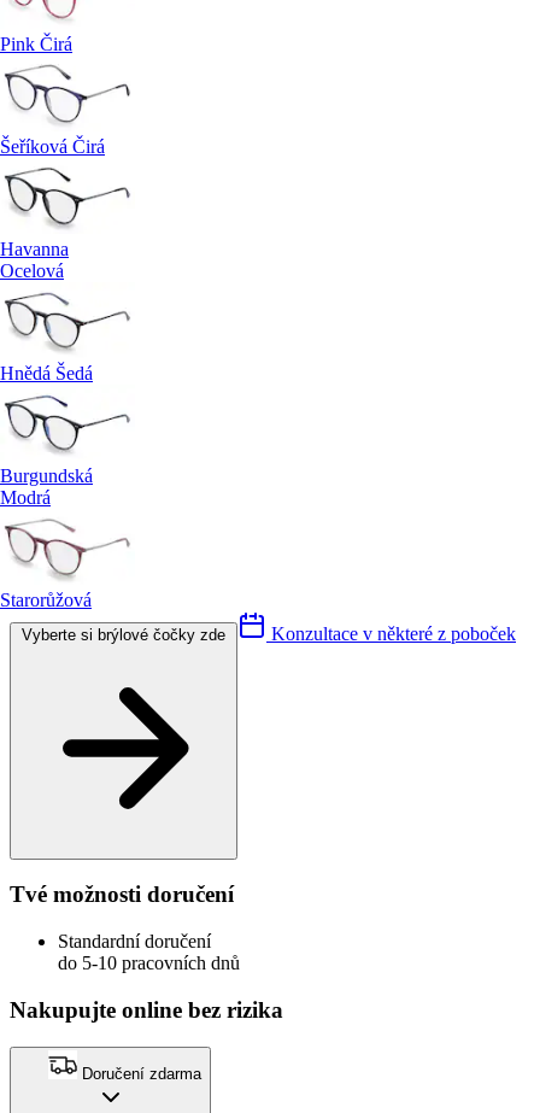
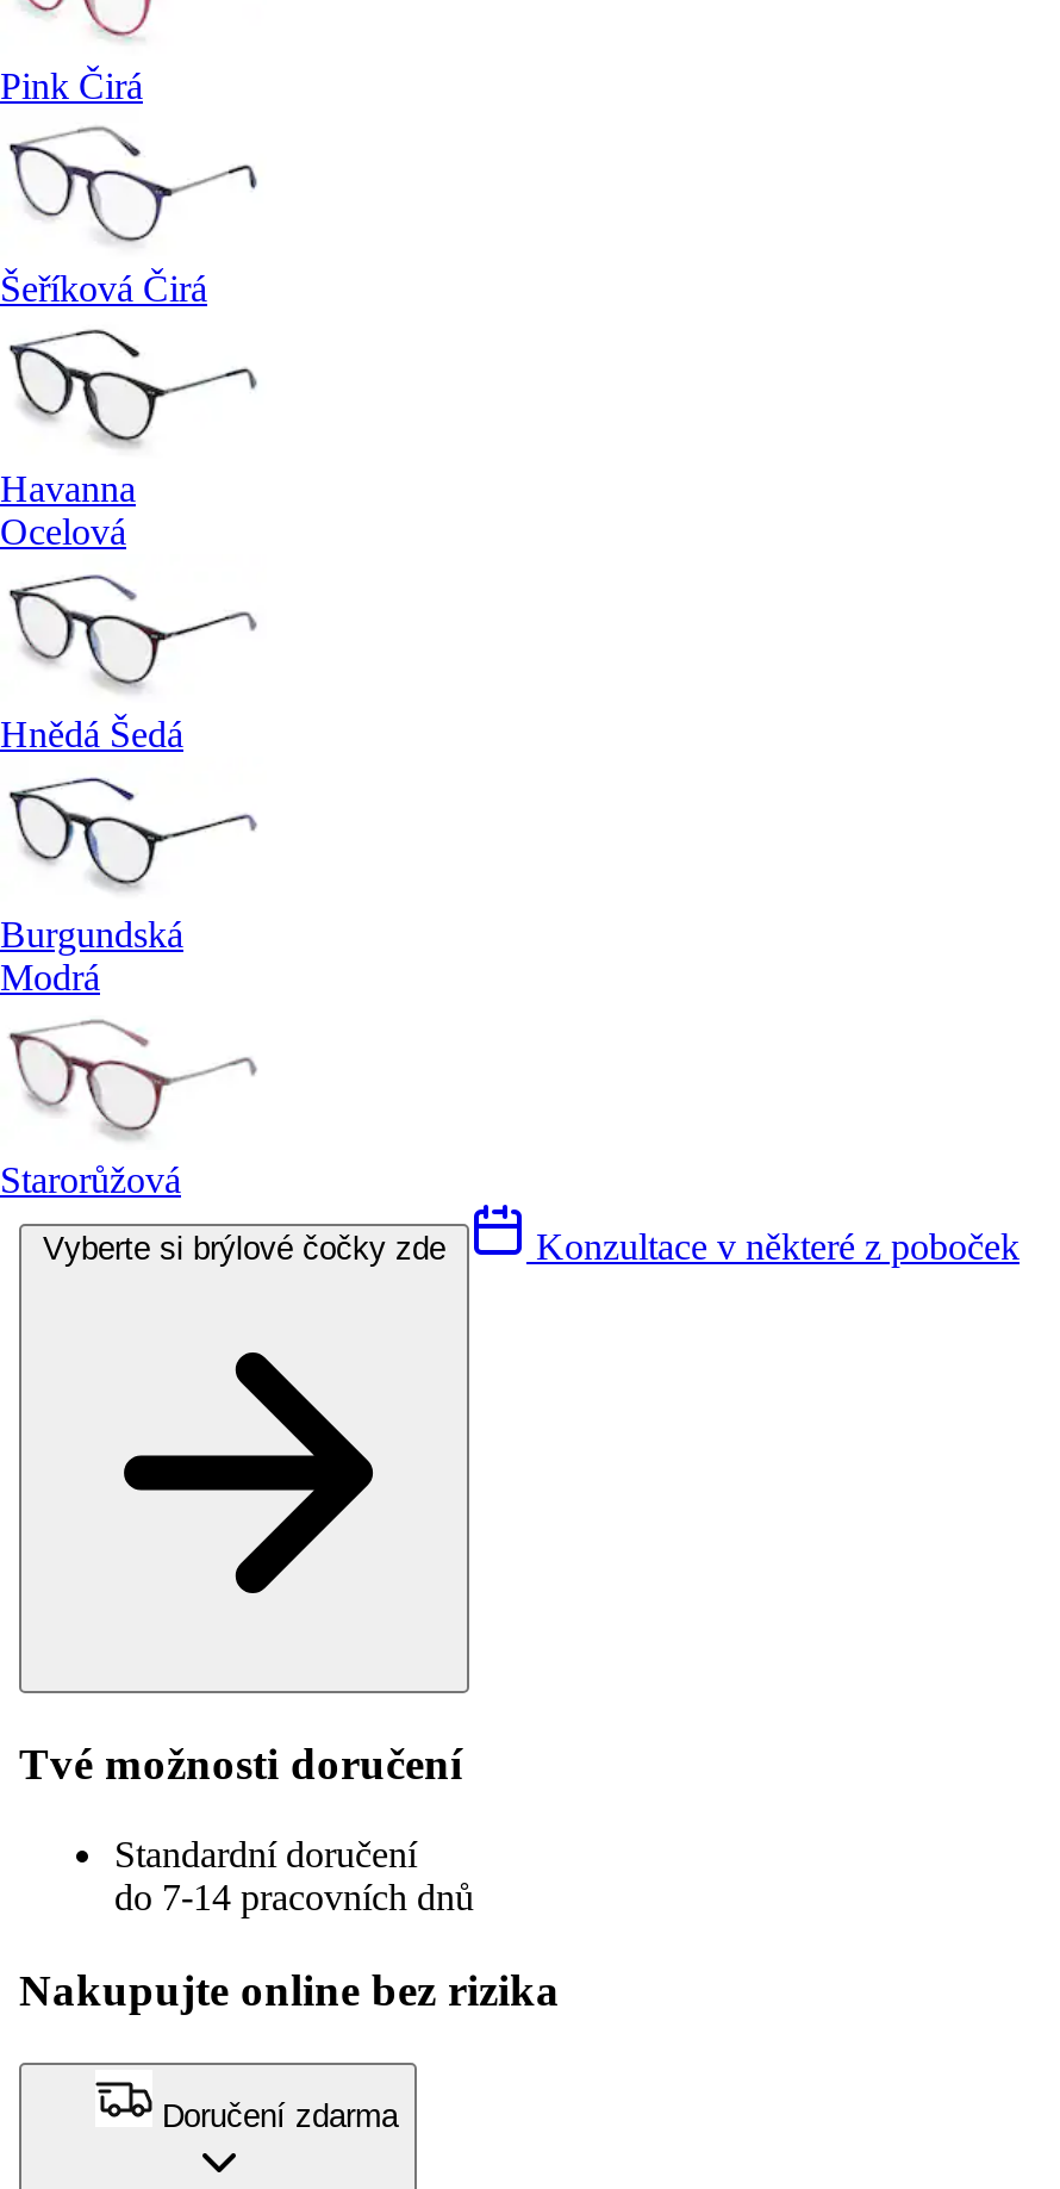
[58,953,240,973] do 5-10 pracovních dnů -> [114,1878,474,1918] do 7-14 pracovních dnů

